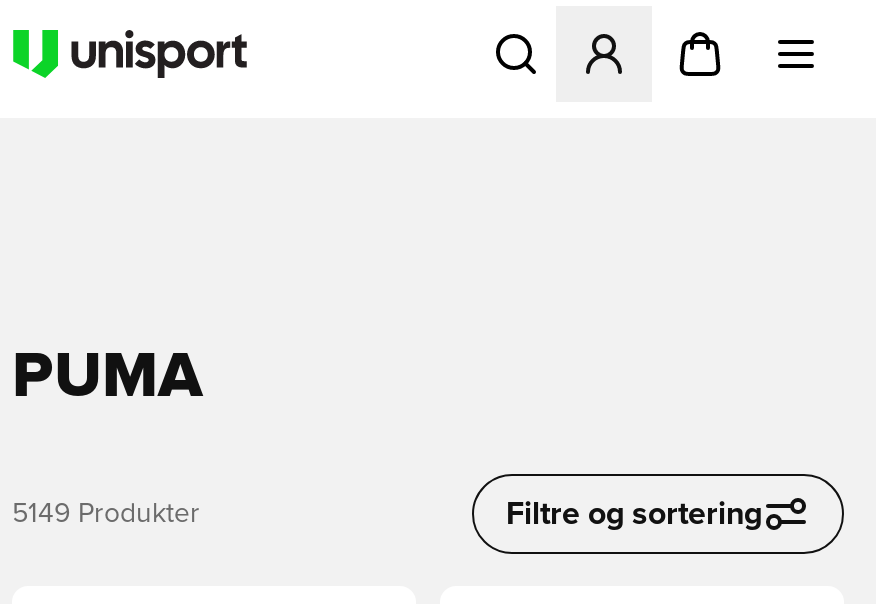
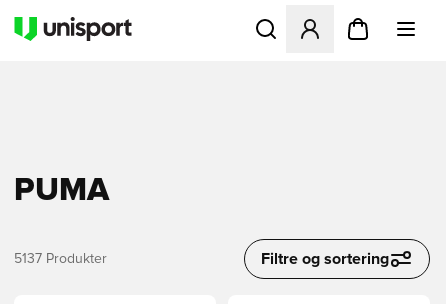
[12,500,200,528] 5149 Produkter -> [14,252,107,266] 5137 Produkter

